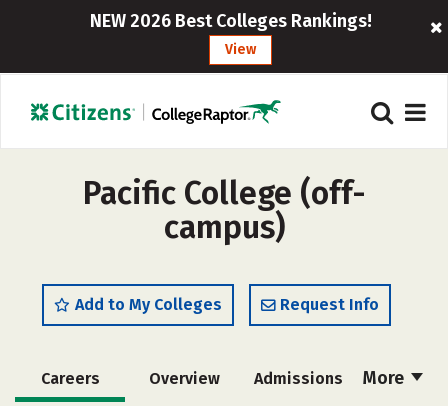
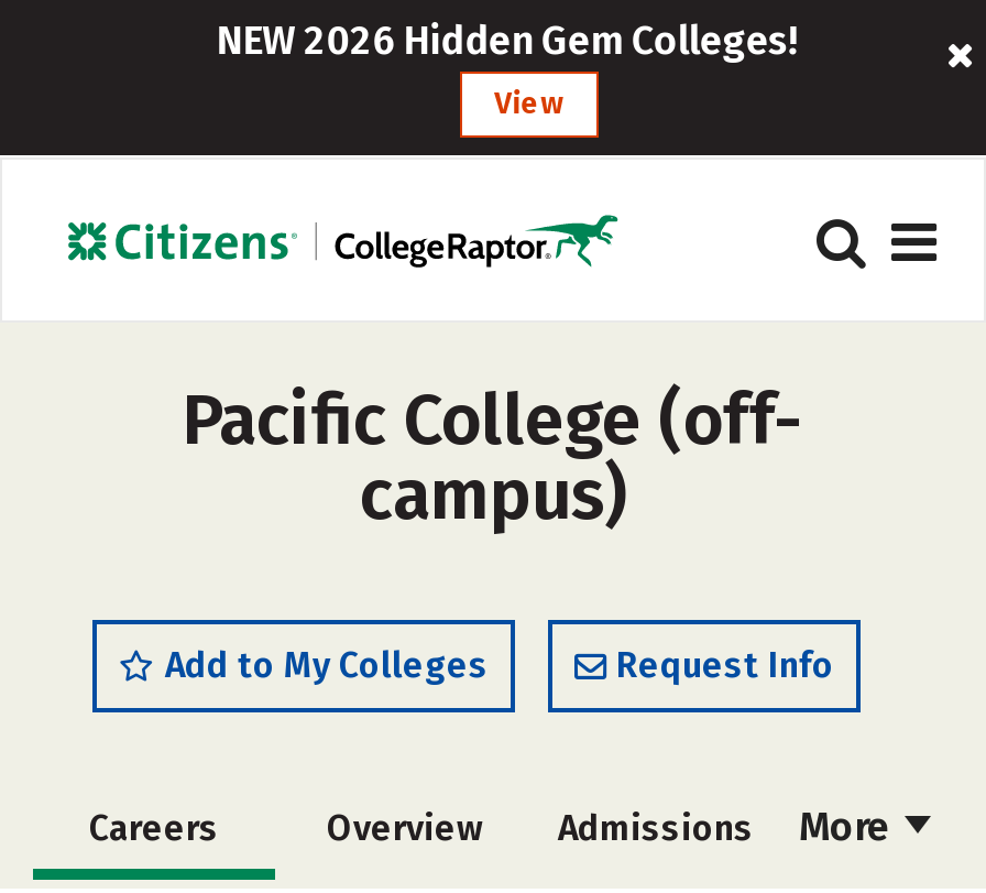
[90,10,372,32] NEW 2026 Best Colleges Rankings! -> [216,17,799,65] NEW 2026 Hidden Gem Colleges!

